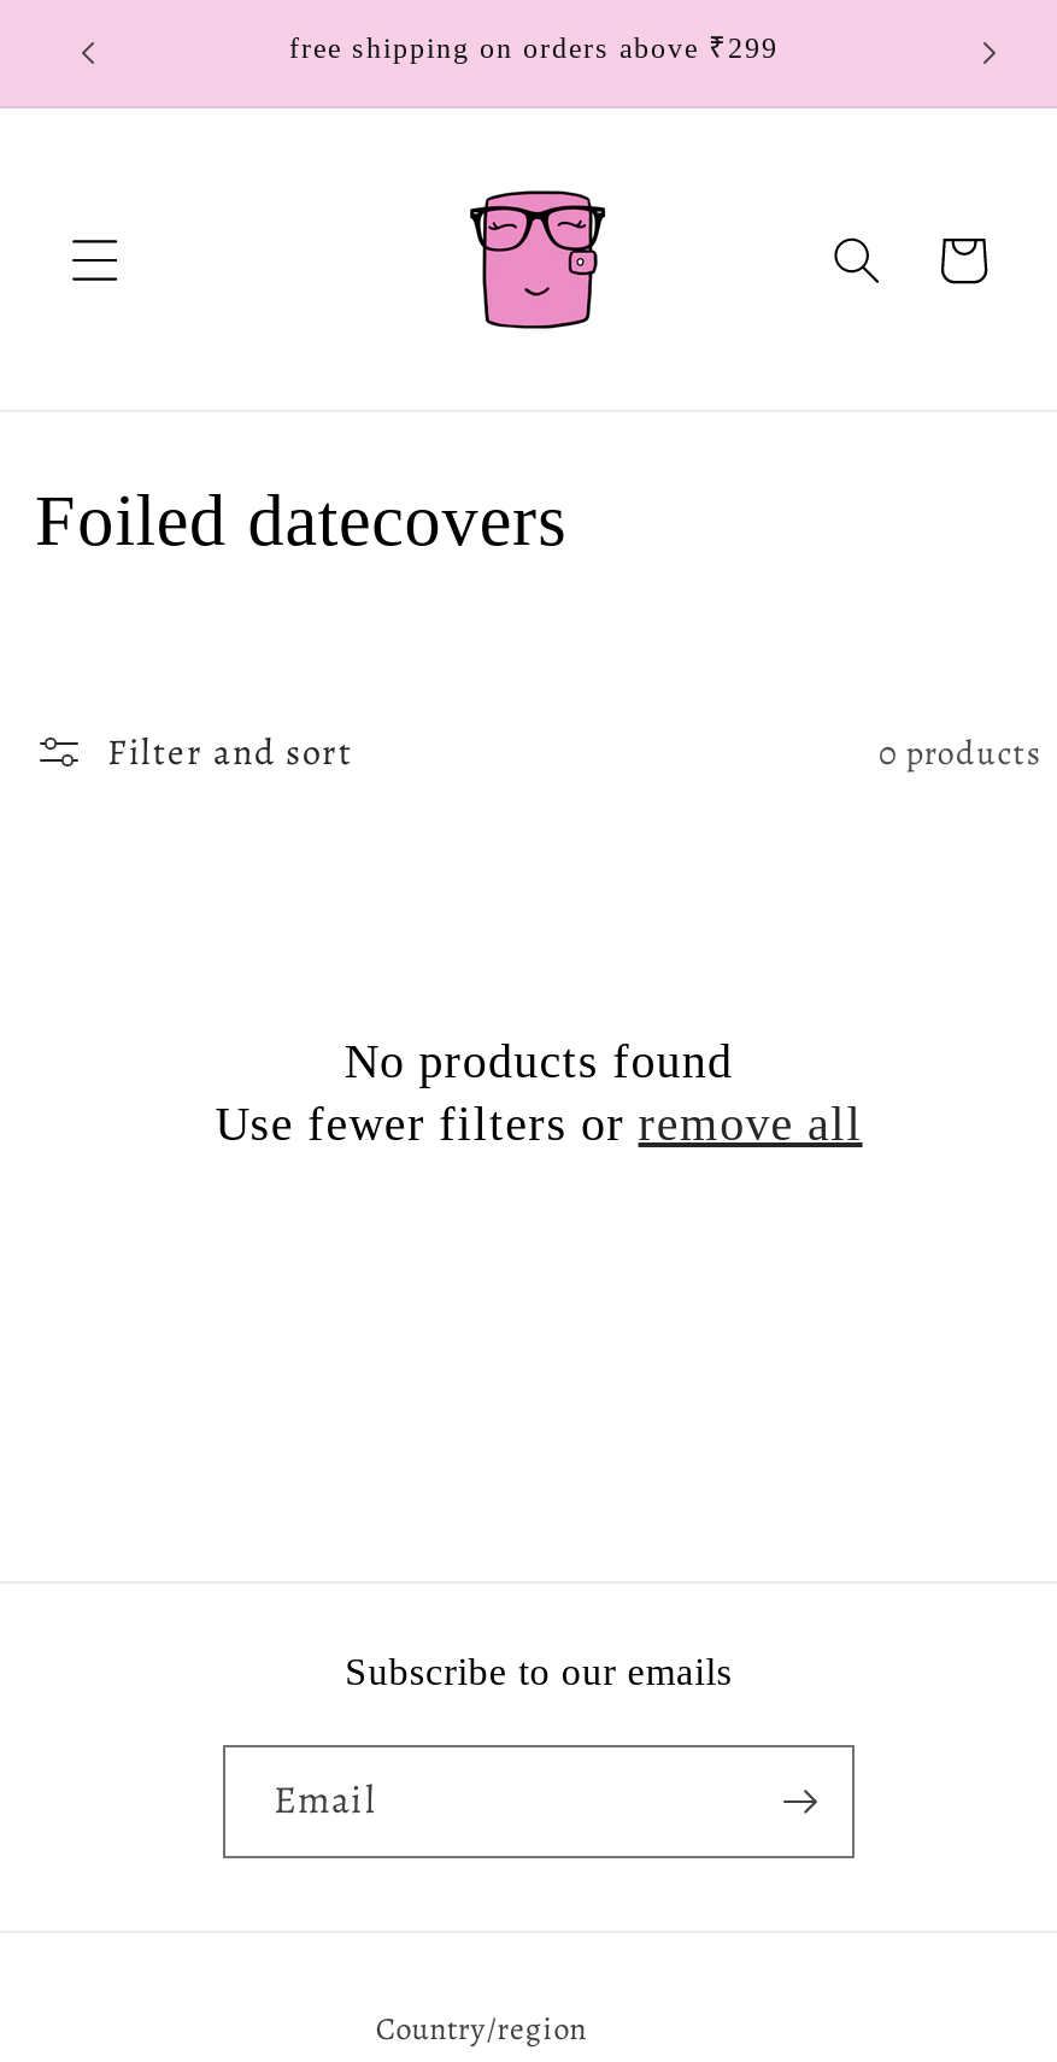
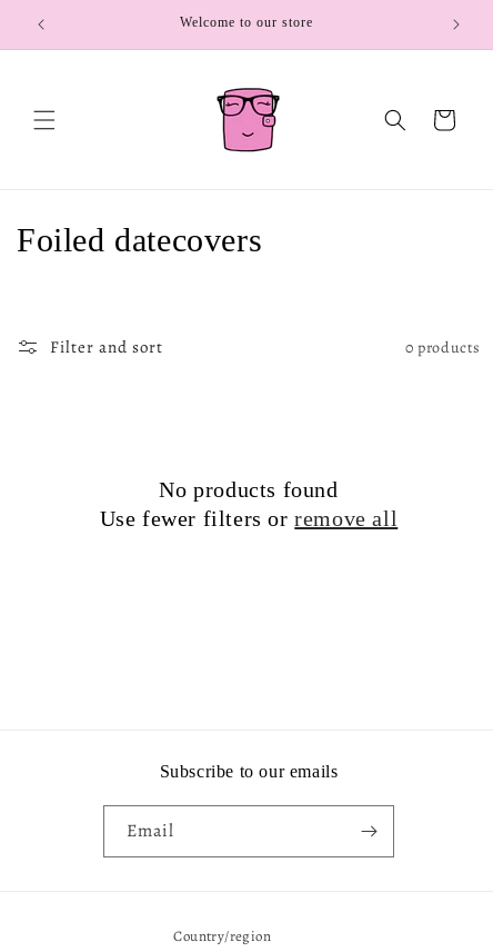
[289,31,779,65] free shipping on orders above ₹299 -> [180,14,313,30] Welcome to our store

